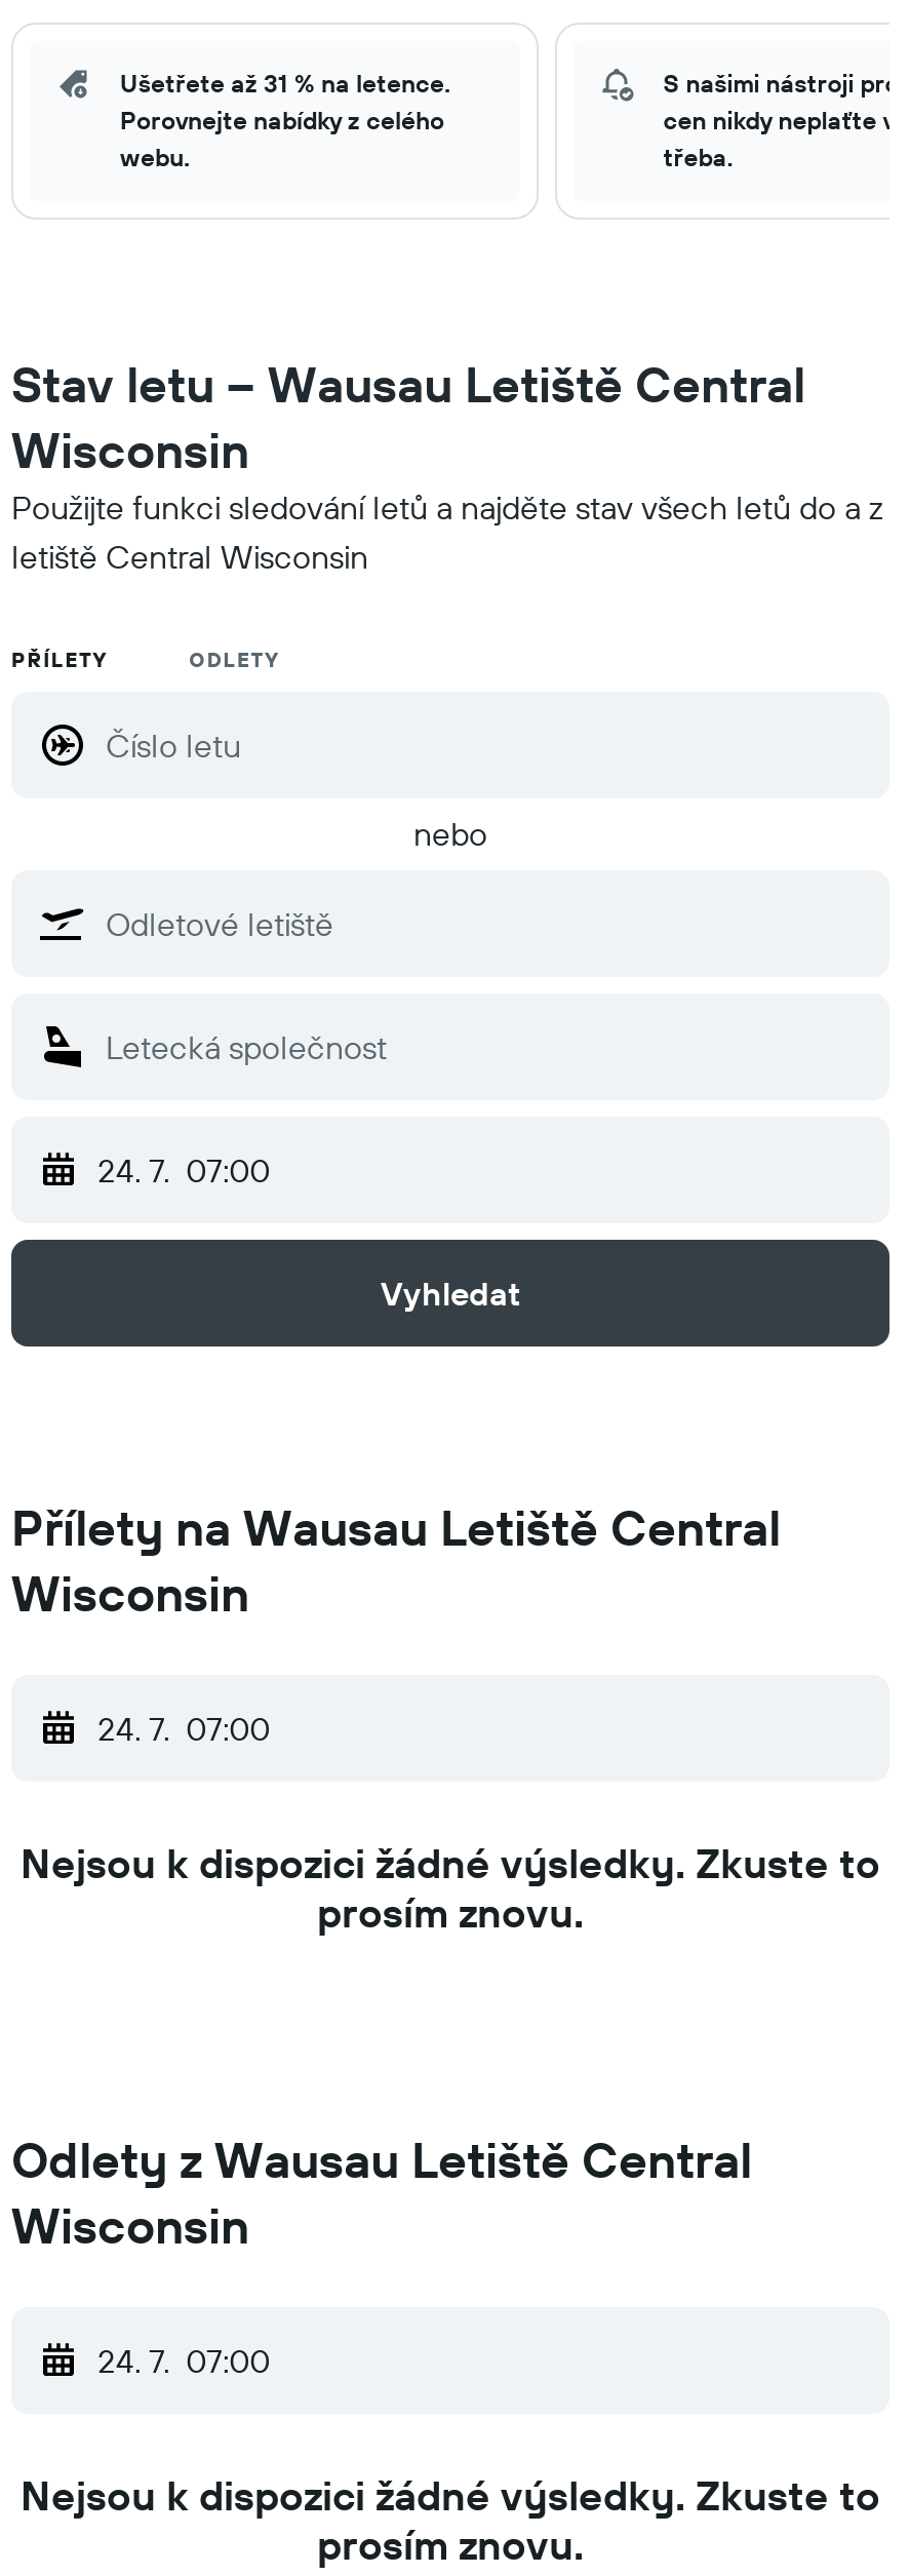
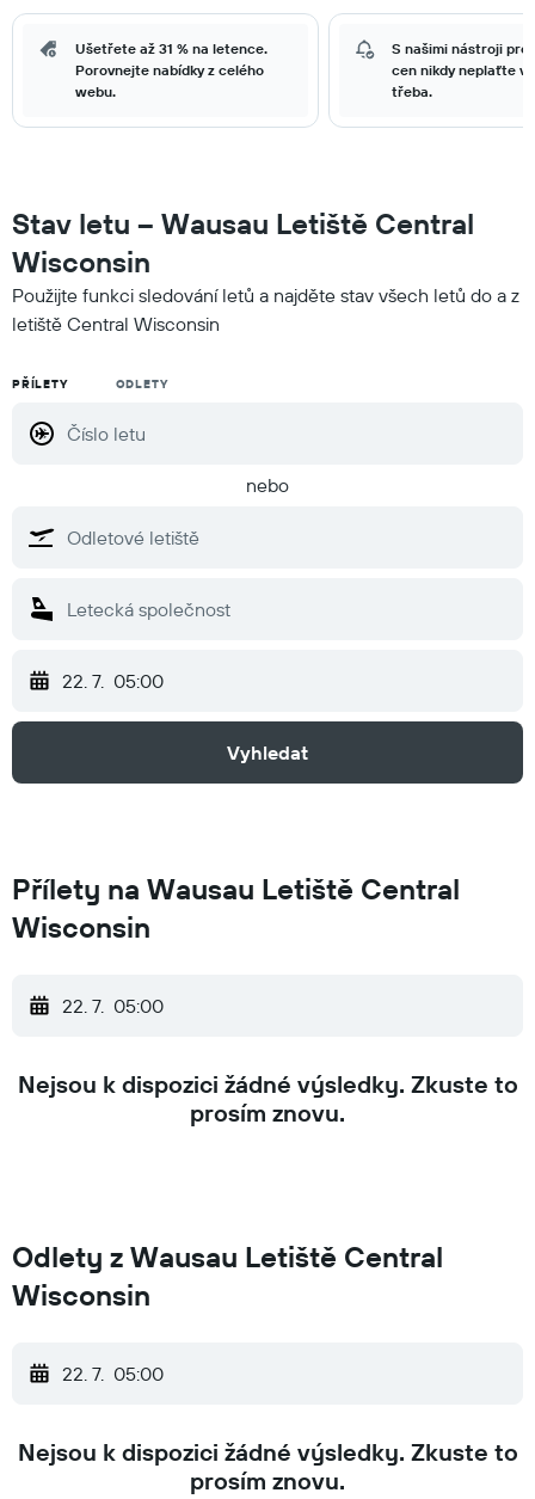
[97,1149,270,1191] 24. 7. 07:00 -> [62,669,164,693] 22. 7. 05:00
[97,1708,270,1749] 24. 7. 07:00 -> [62,994,164,1018] 22. 7. 05:00
[97,2340,270,2381] 24. 7. 07:00 -> [62,1362,164,1386] 22. 7. 05:00

